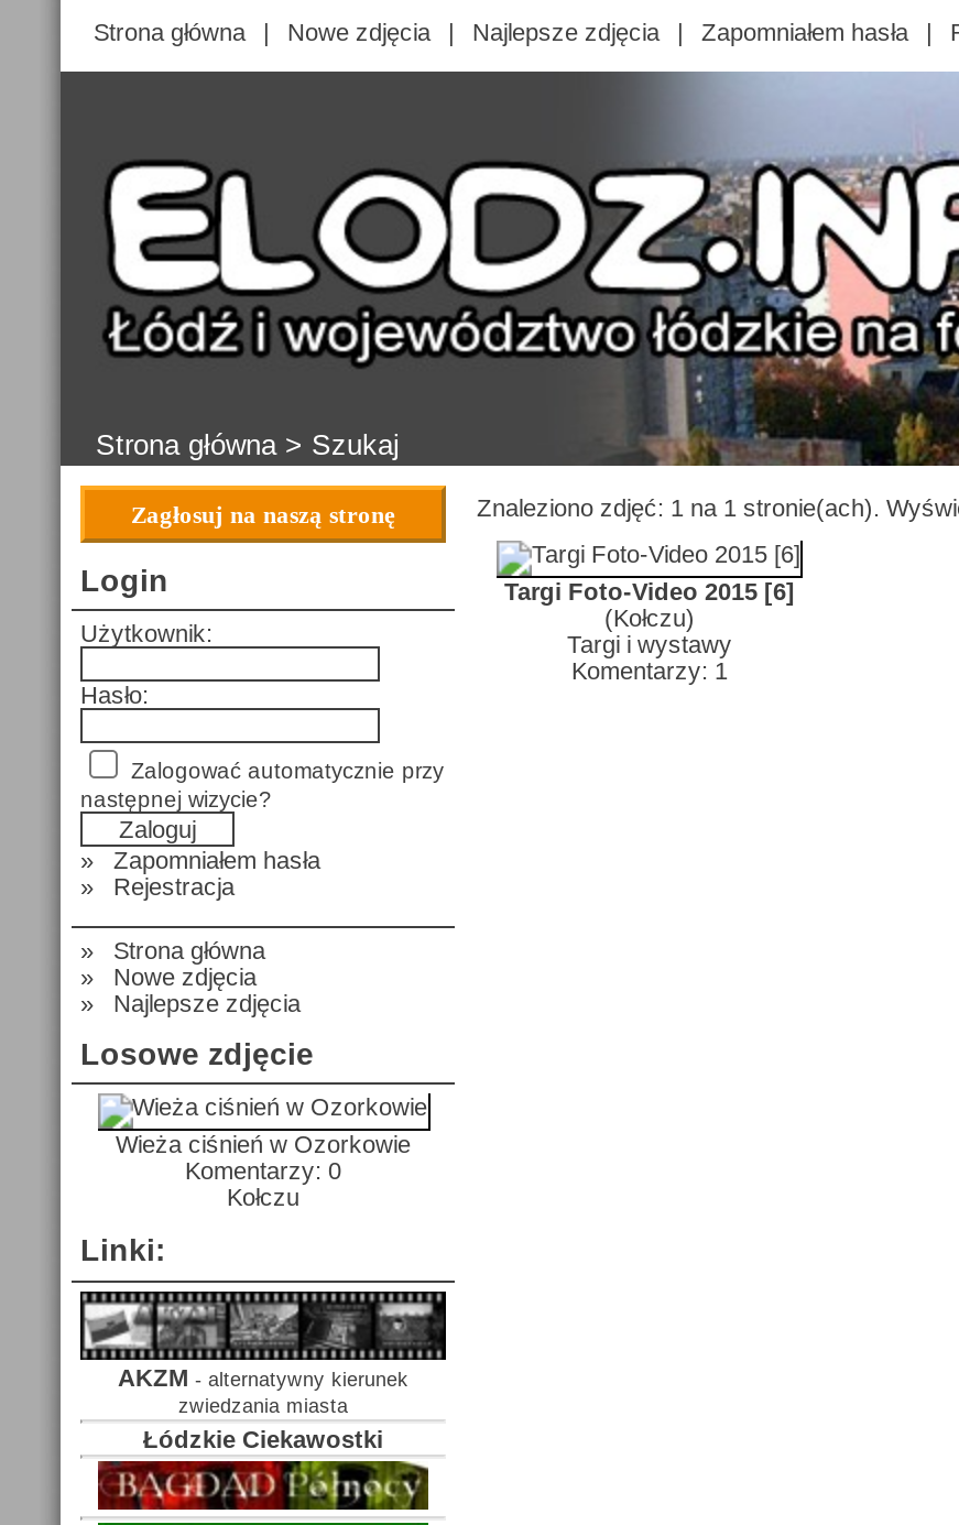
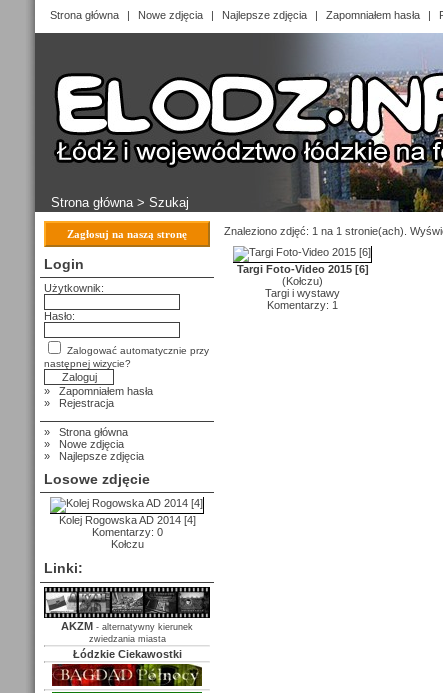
[116,1131,411,1157] Wieża ciśnień w Ozorkowie -> [58,514,195,526] Kolej Rogowska AD 2014 [4]

